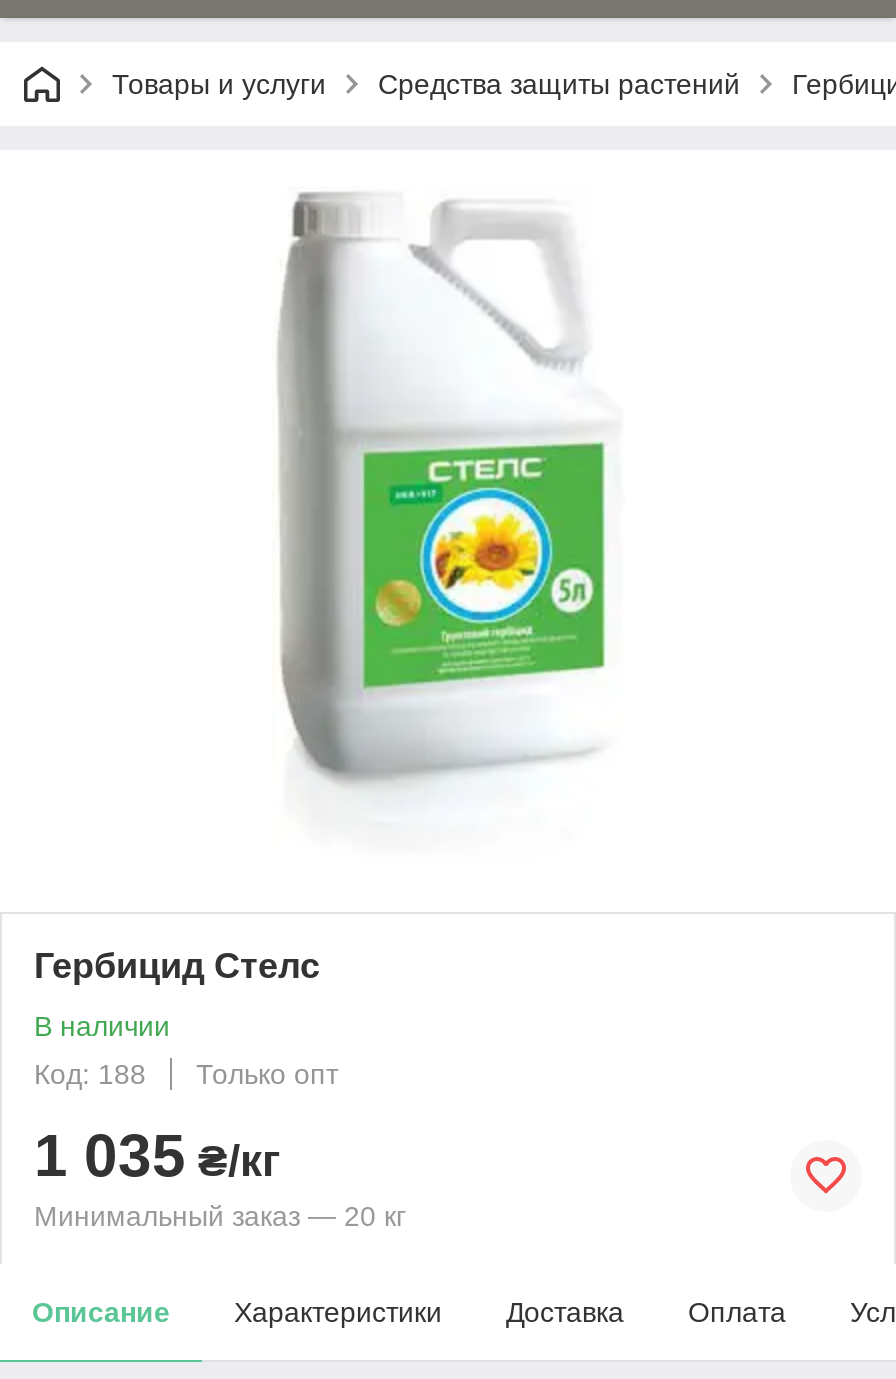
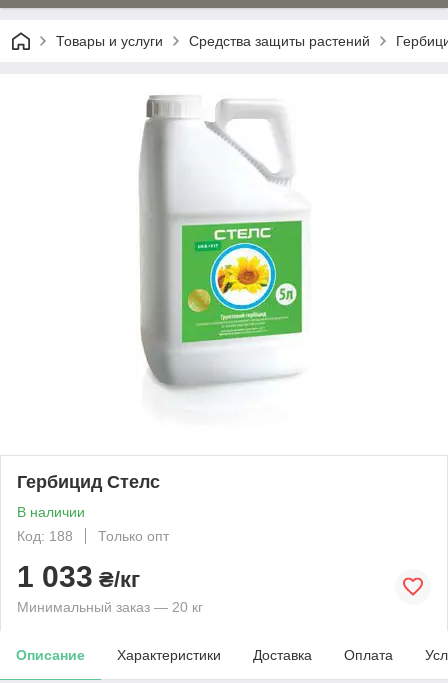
[34,1122,280,1188] 1 035 ₴/кг -> [17,560,140,593] 1 033 ₴/кг

